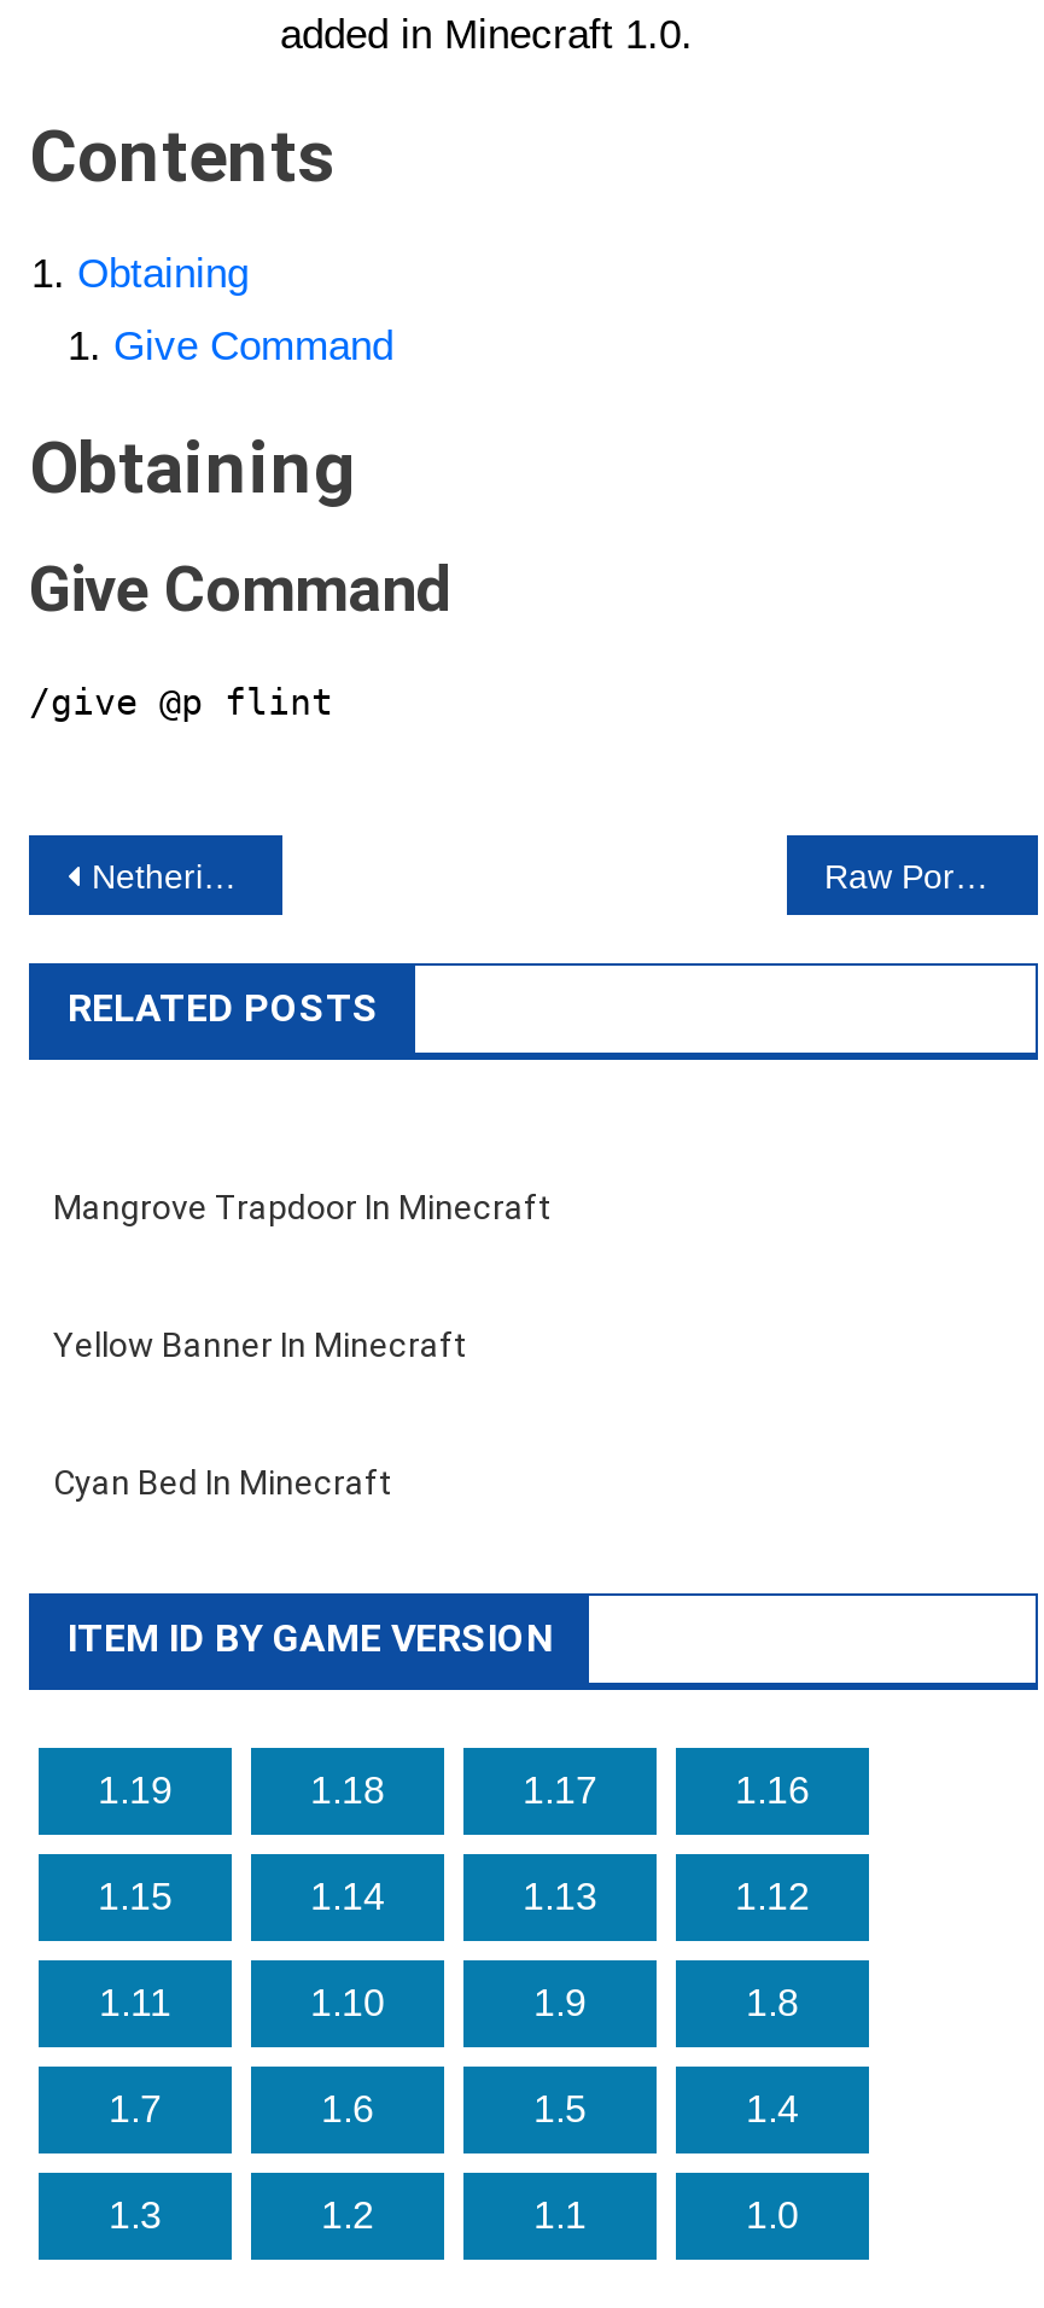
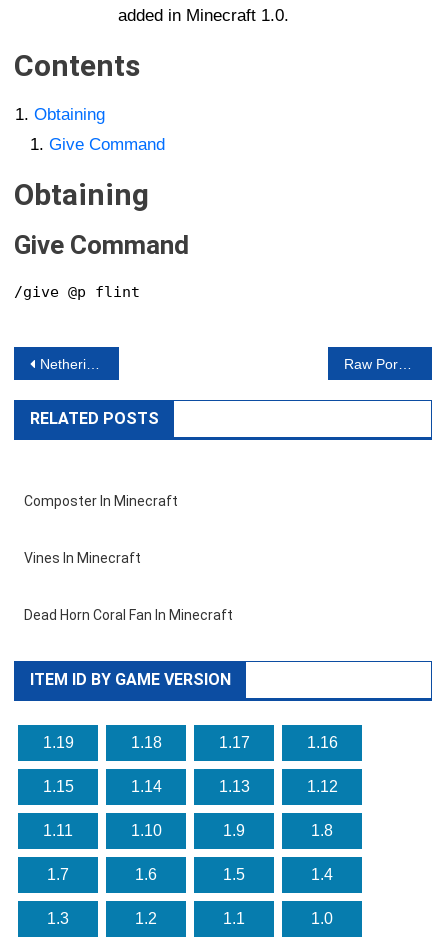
[53,1188,553,1226] Mangrove Trapdoor In Minecraft -> [24,493,178,509] Composter In Minecraft
[53,1325,468,1364] Yellow Banner In Minecraft -> [24,550,141,566] Vines In Minecraft
[53,1463,393,1502] Cyan Bed In Minecraft -> [24,607,233,623] Dead Horn Coral Fan In Minecraft

